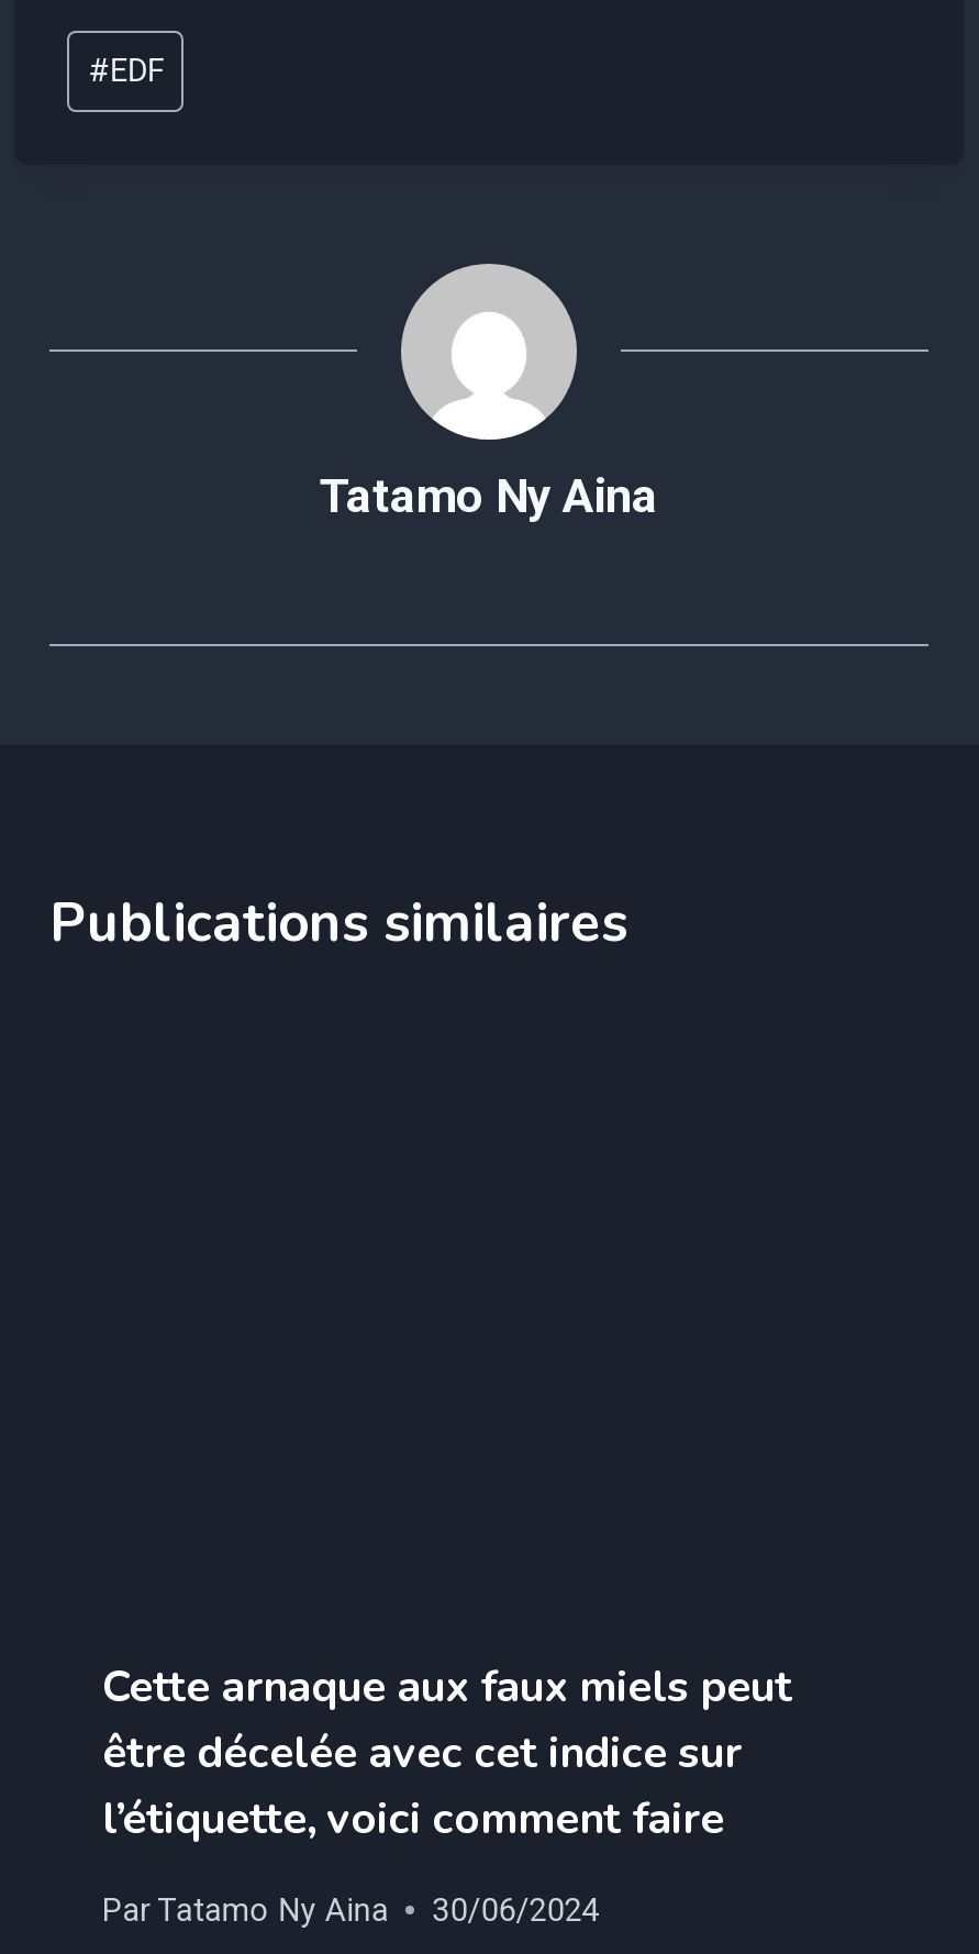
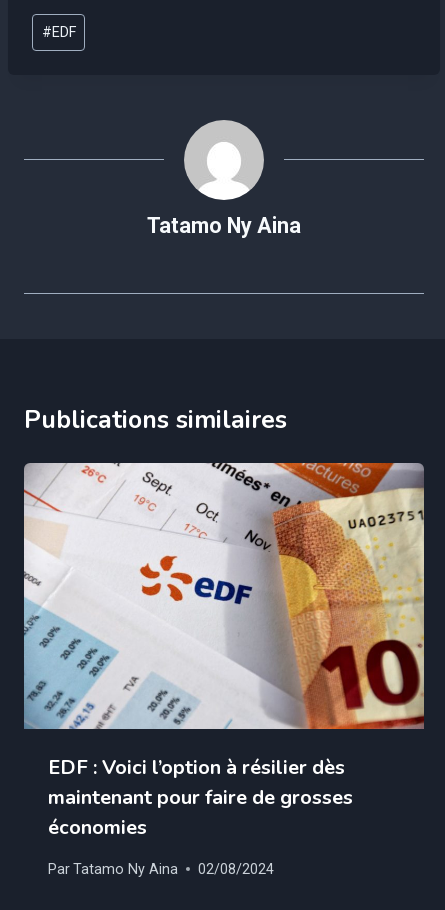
none -> [23,462,425,730] [image]
[102,1658,792,1849] Cette arnaque aux faux miels peut | être décelée avec cet indice sur | l’étiquette, voici comment faire -> [48,754,353,841] EDF : Voici l’option à résilier dès | maintenant pour faire de grosses | économies
[102,1892,599,1929] Par Tatamo Ny Aina 30/06/2024 -> [48,861,274,878] Par Tatamo Ny Aina 02/08/2024

